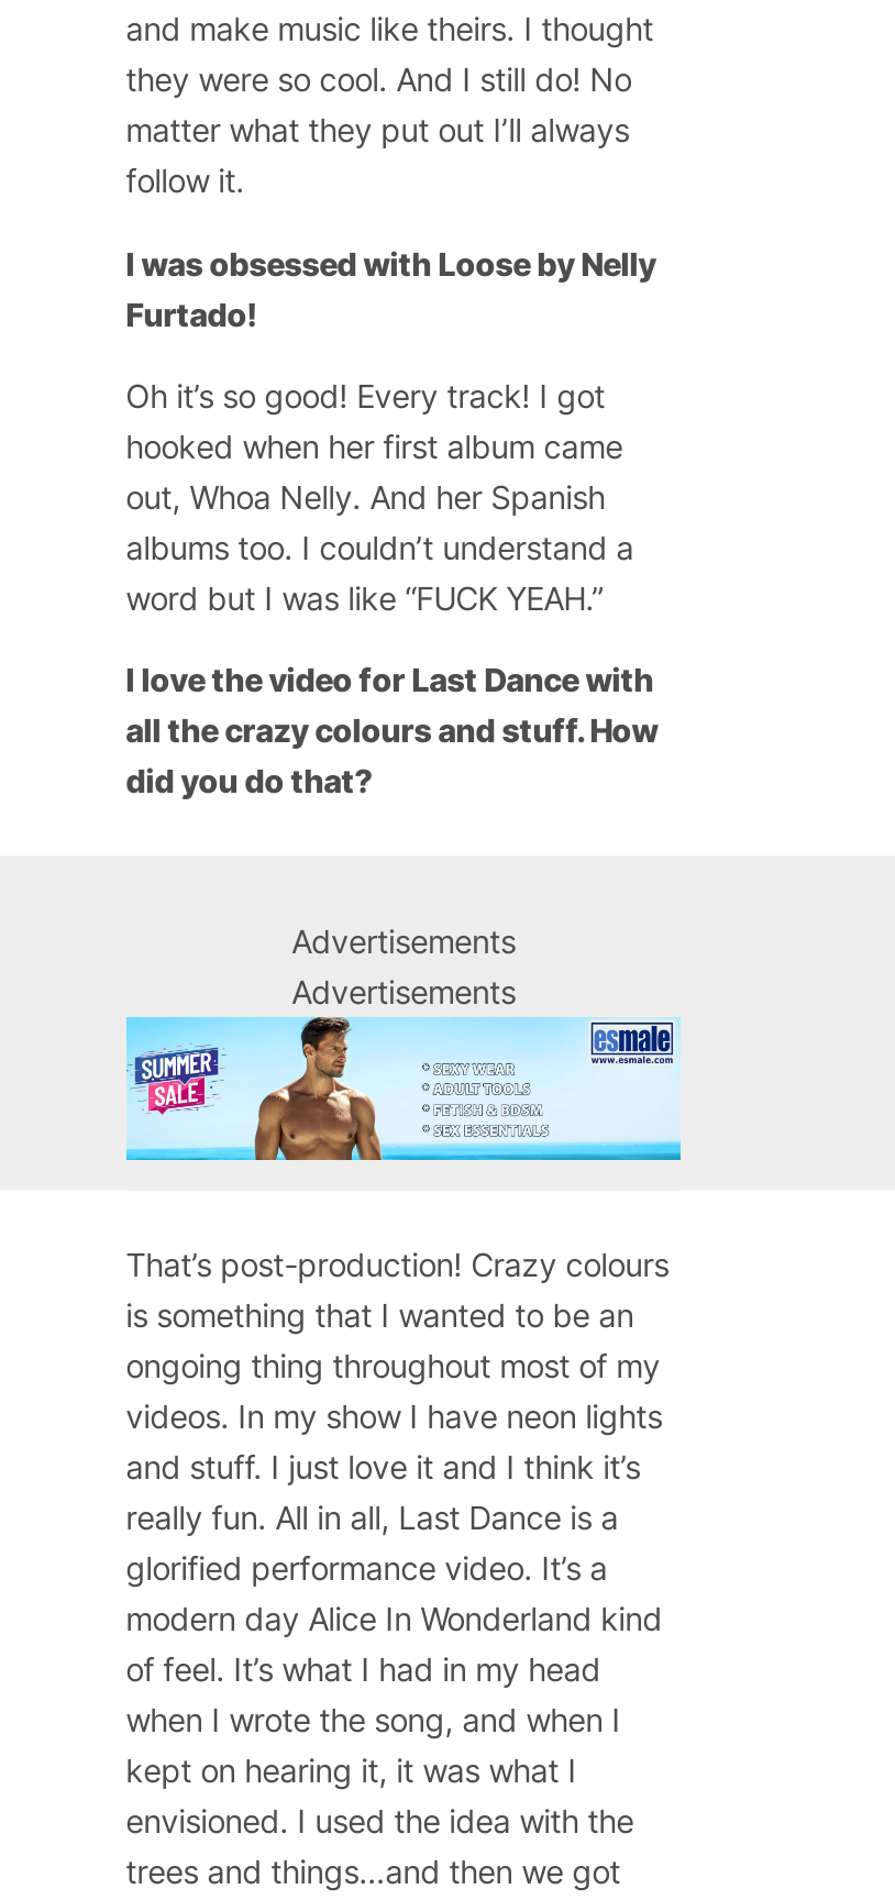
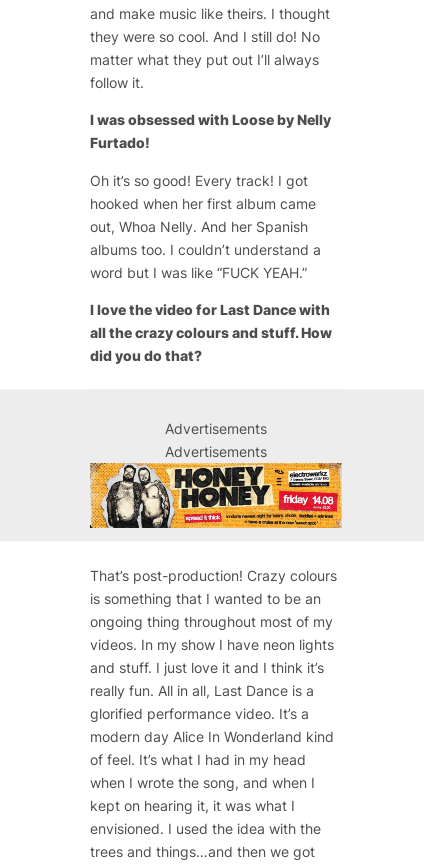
[124,1014,683,1163] [image] -> [89,462,343,529] [image]

